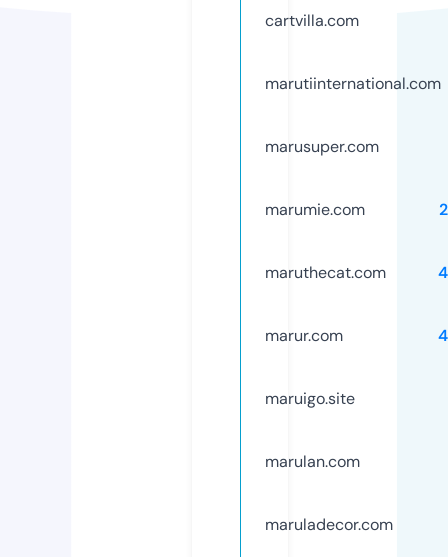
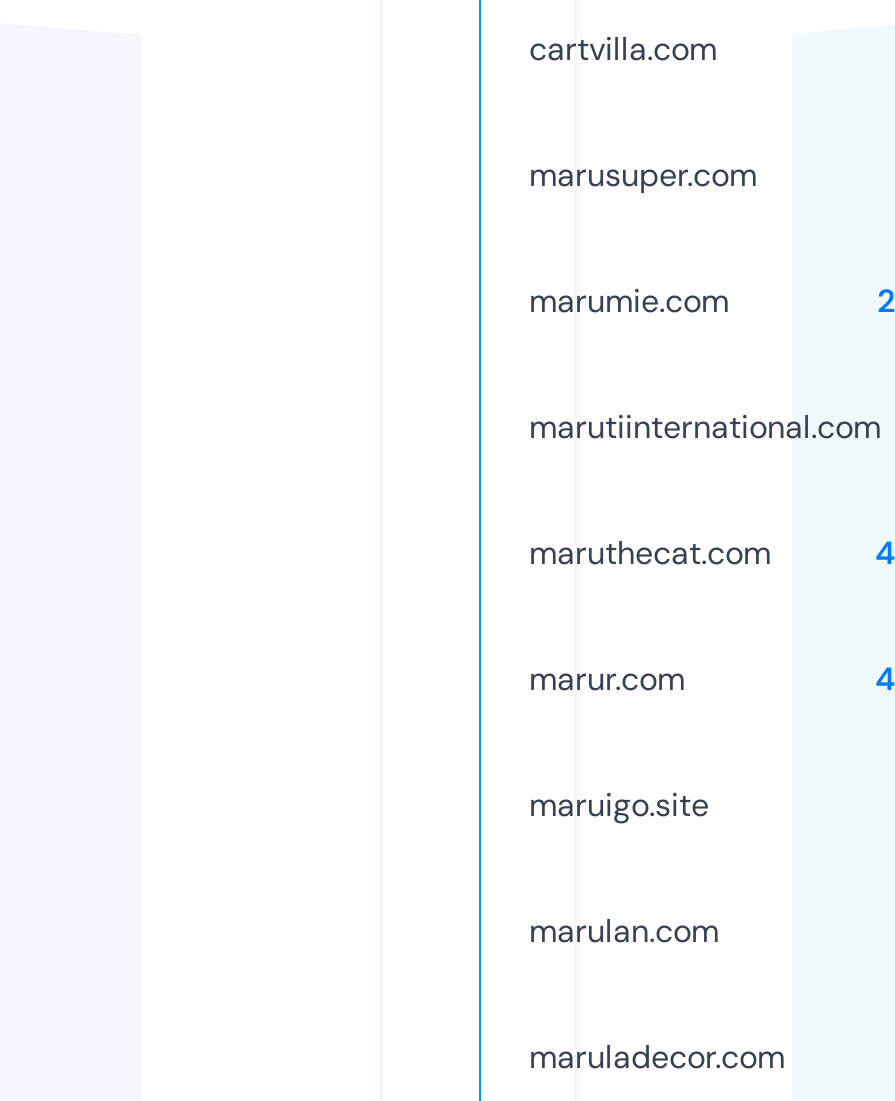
moved [265,73,441,94] -> [529,406,881,448]: marutiinternational.com
moved [265,136,379,220] -> [529,154,757,322]: marusuper.com | marumie.com

